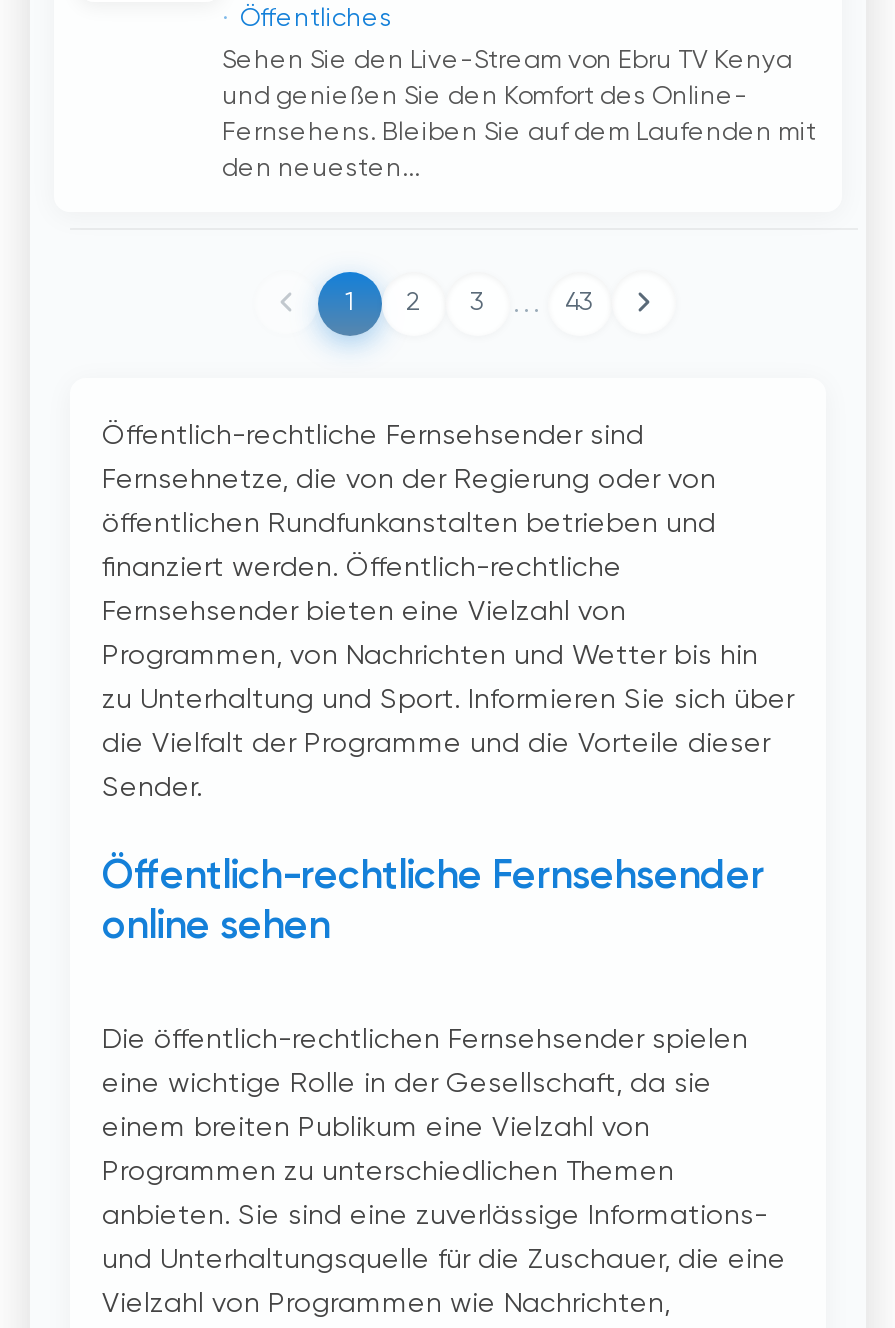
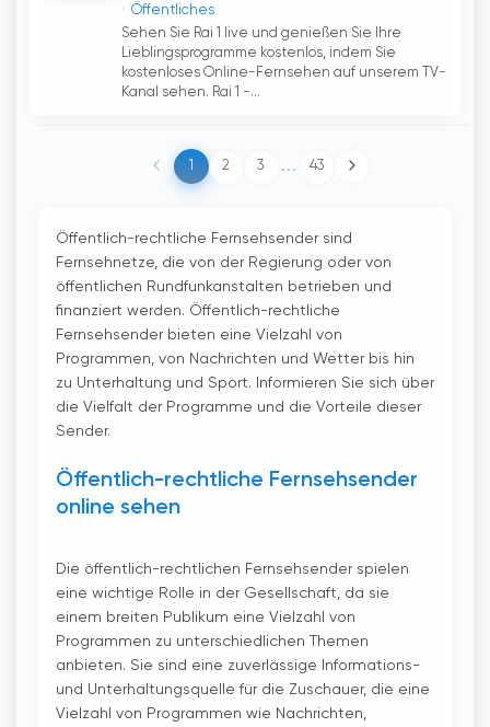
[222,48,816,182] Sehen Sie den Live-Stream von Ebru TV Kenya | und genießen Sie den Komfort des Online- | Fernsehens. Bleiben Sie auf dem Laufenden mit | den neuesten... -> [121,26,446,100] Sehen Sie Rai 1 live und genießen Sie Ihre | Lieblingsprogramme kostenlos, indem Sie | kostenloses Online-Fernsehen auf unserem TV- | Kanal sehen. Rai 1 -...

